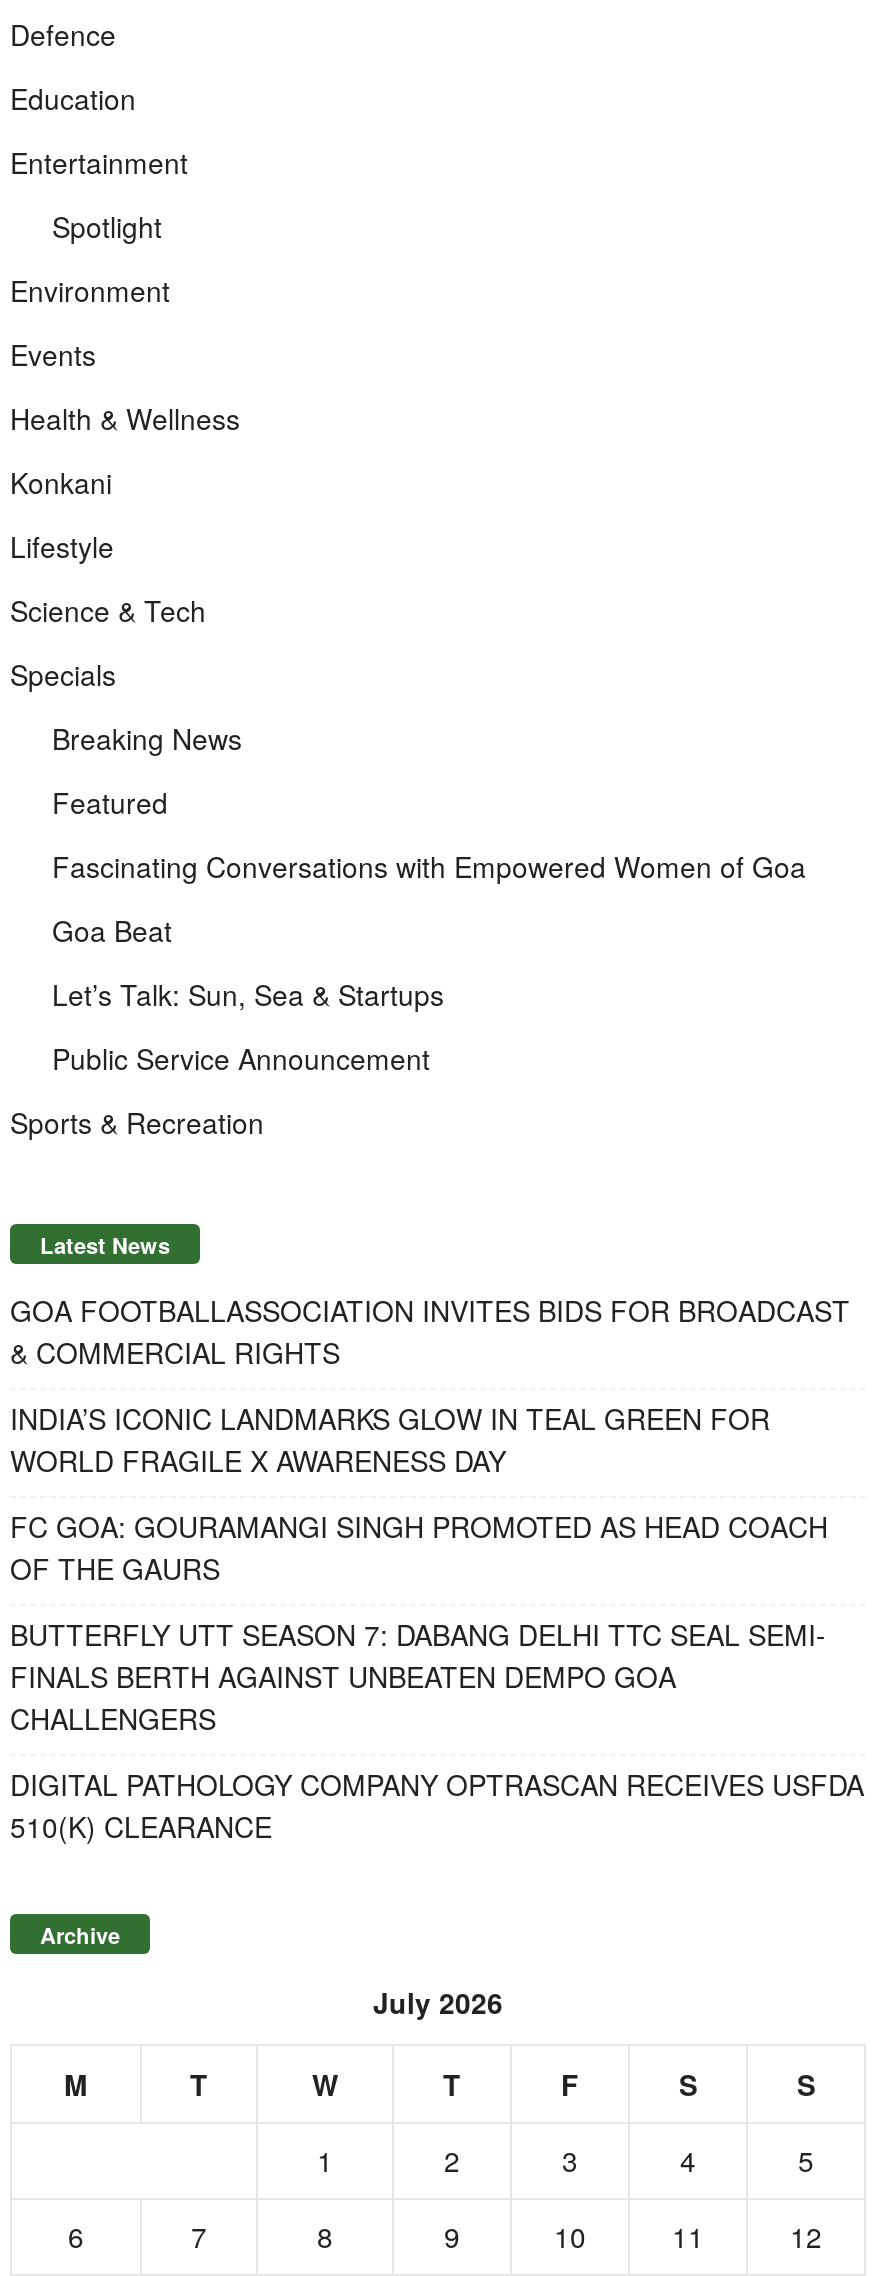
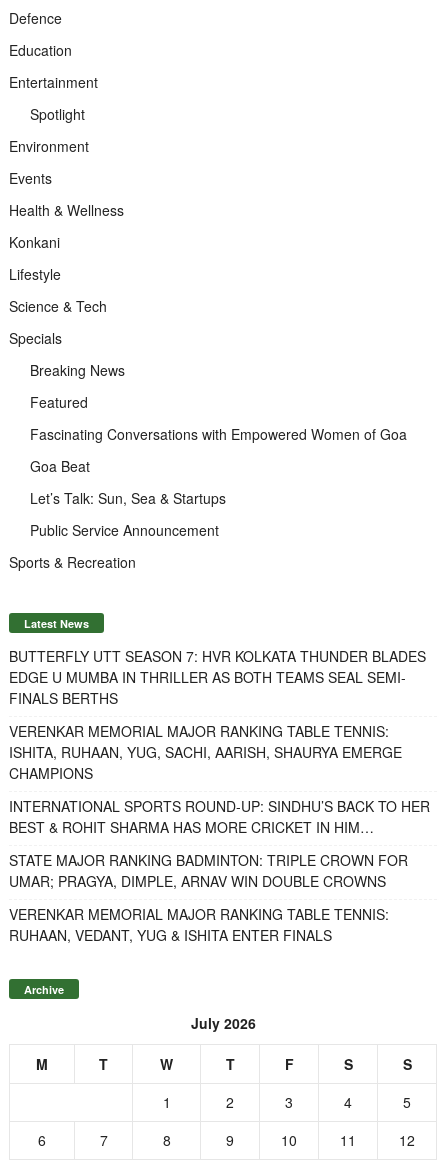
[10,1290,850,1372] GOA FOOTBALLASSOCIATION INVITES BIDS FOR BROADCAST | & COMMERCIAL RIGHTS -> [9,646,426,708] BUTTERFLY UTT SEASON 7: HVR KOLKATA THUNDER BLADES | EDGE U MUMBA IN THRILLER AS BOTH TEAMS SEAL SEMI- | FINALS BERTHS
[10,1398,770,1480] INDIA’S ICONIC LANDMARKS GLOW IN TEAL GREEN FOR | WORLD FRAGILE X AWARENESS DAY -> [9,721,402,783] VERENKAR MEMORIAL MAJOR RANKING TABLE TENNIS: | ISHITA, RUHAAN, YUG, SACHI, AARISH, SHAURYA EMERGE | CHAMPIONS
[10,1506,828,1588] FC GOA: GOURAMANGI SINGH PROMOTED AS HEAD COACH | OF THE GAURS -> [9,796,430,837] INTERNATIONAL SPORTS ROUND-UP: SINDHU’S BACK TO HER | BEST & ROHIT SHARMA HAS MORE CRICKET IN HIM…
[10,1614,826,1738] BUTTERFLY UTT SEASON 7: DABANG DELHI TTC SEAL SEMI- | FINALS BERTH AGAINST UNBEATEN DEMPO GOA | CHALLENGERS -> [9,850,408,891] STATE MAJOR RANKING BADMINTON: TRIPLE CROWN FOR | UMAR; PRAGYA, DIMPLE, ARNAV WIN DOUBLE CROWNS
[10,1764,864,1846] DIGITAL PATHOLOGY COMPANY OPTRASCAN RECEIVES USFDA | 510(K) CLEARANCE -> [9,904,389,945] VERENKAR MEMORIAL MAJOR RANKING TABLE TENNIS: | RUHAAN, VEDANT, YUG & ISHITA ENTER FINALS

